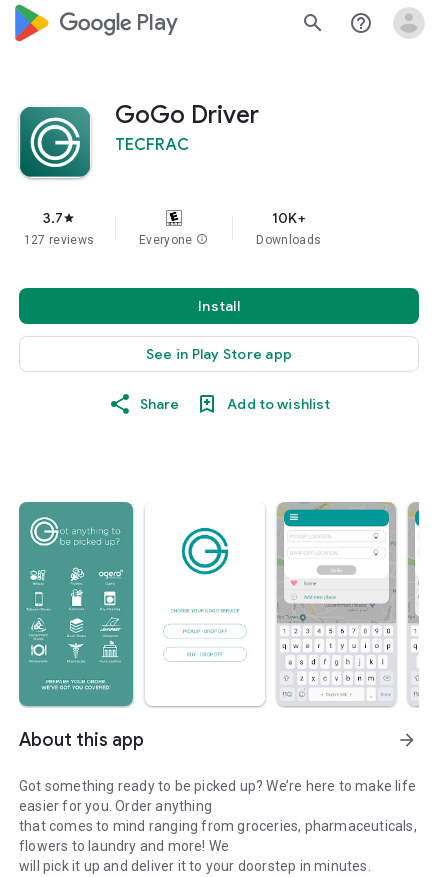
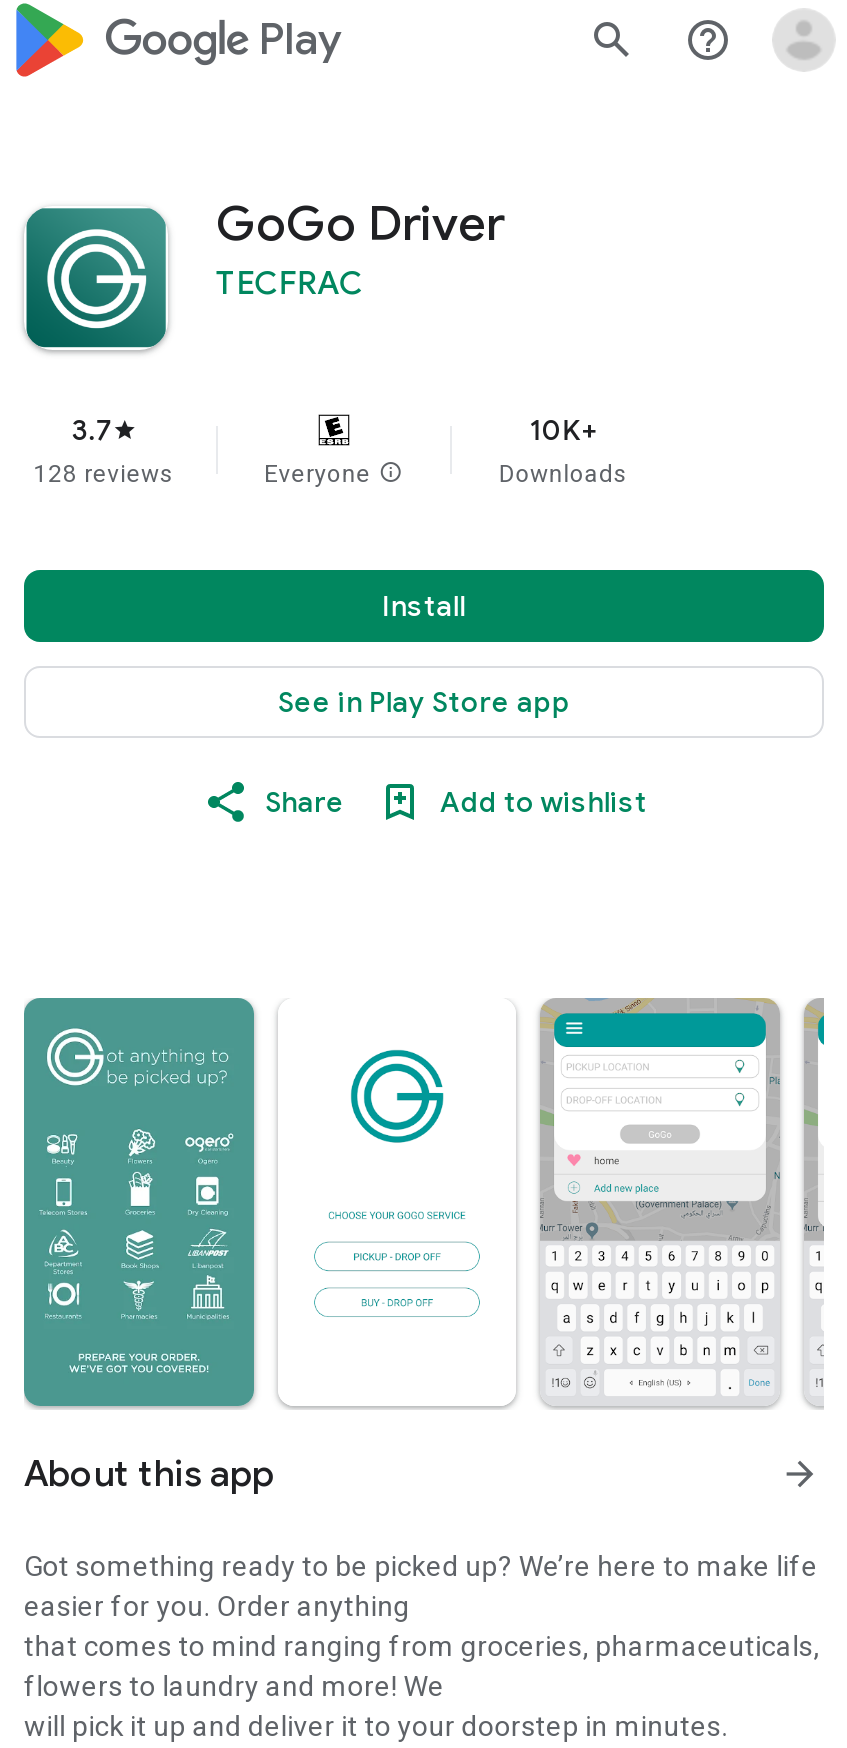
[24,233,94,247] 127 reviews -> [34,460,174,488] 128 reviews

